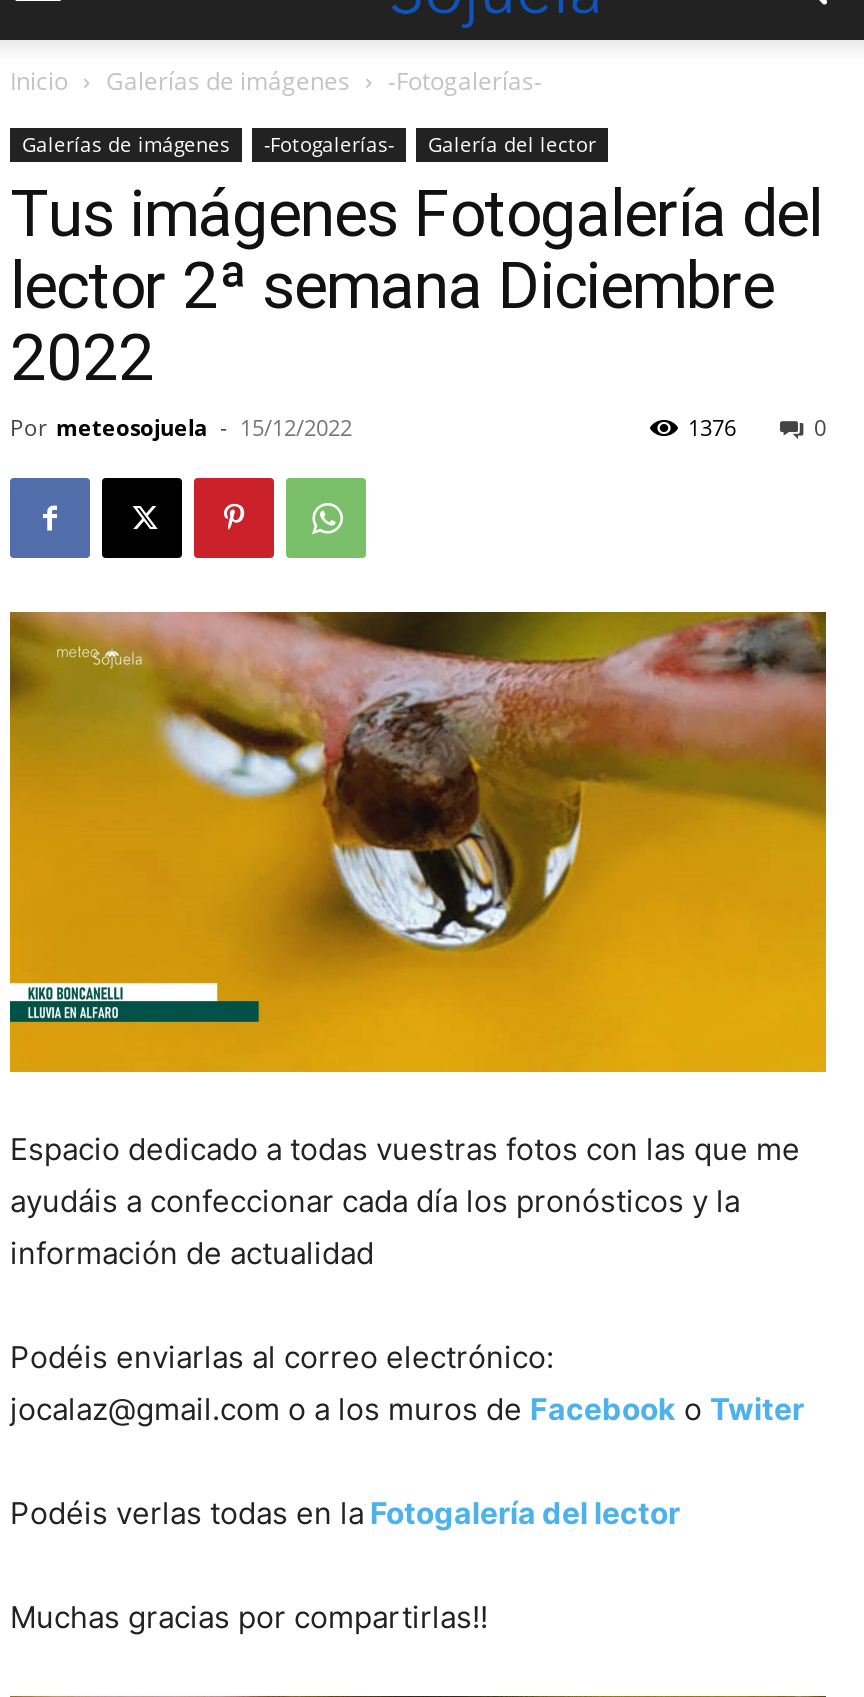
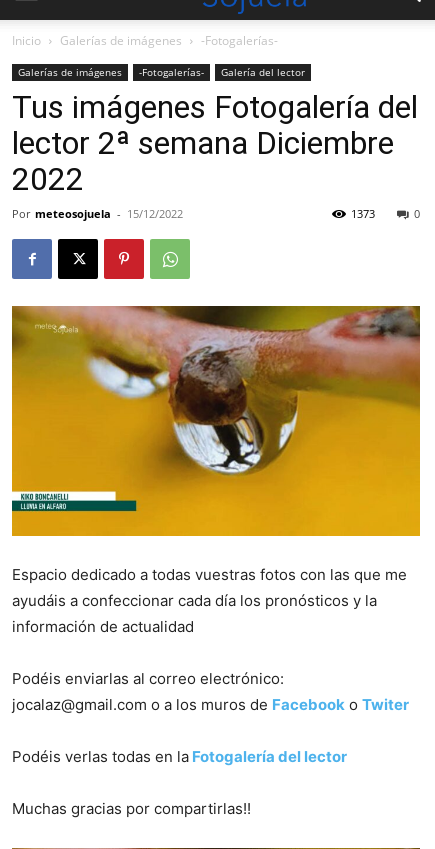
[688,412,736,442] 1376 -> [351,206,375,221] 1373

